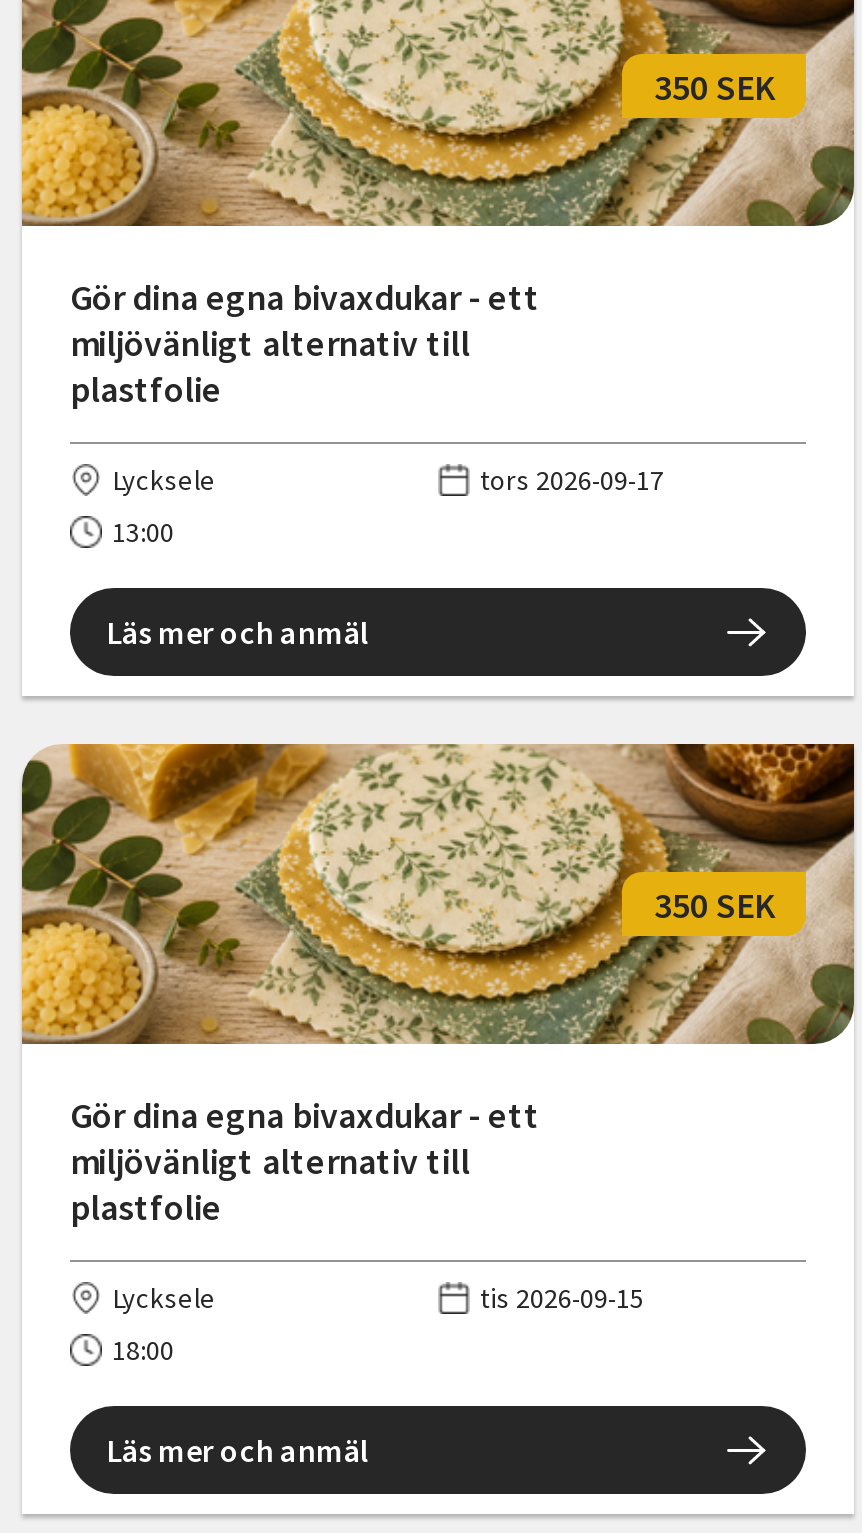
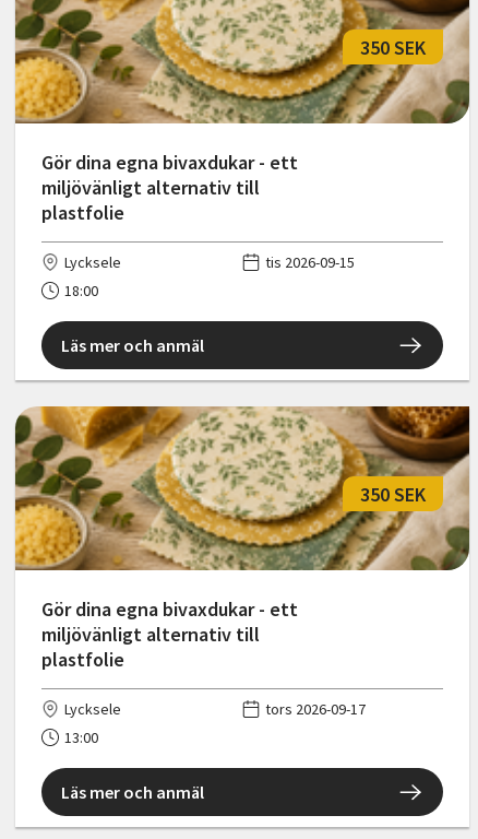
[112,463,664,551] tors 2026-09-17 | 13:00 -> [64,253,355,301] tis 2026-09-15 | 18:00
[112,1281,644,1369] tis 2026-09-15 | 18:00 -> [64,699,366,748] tors 2026-09-17 | 13:00

